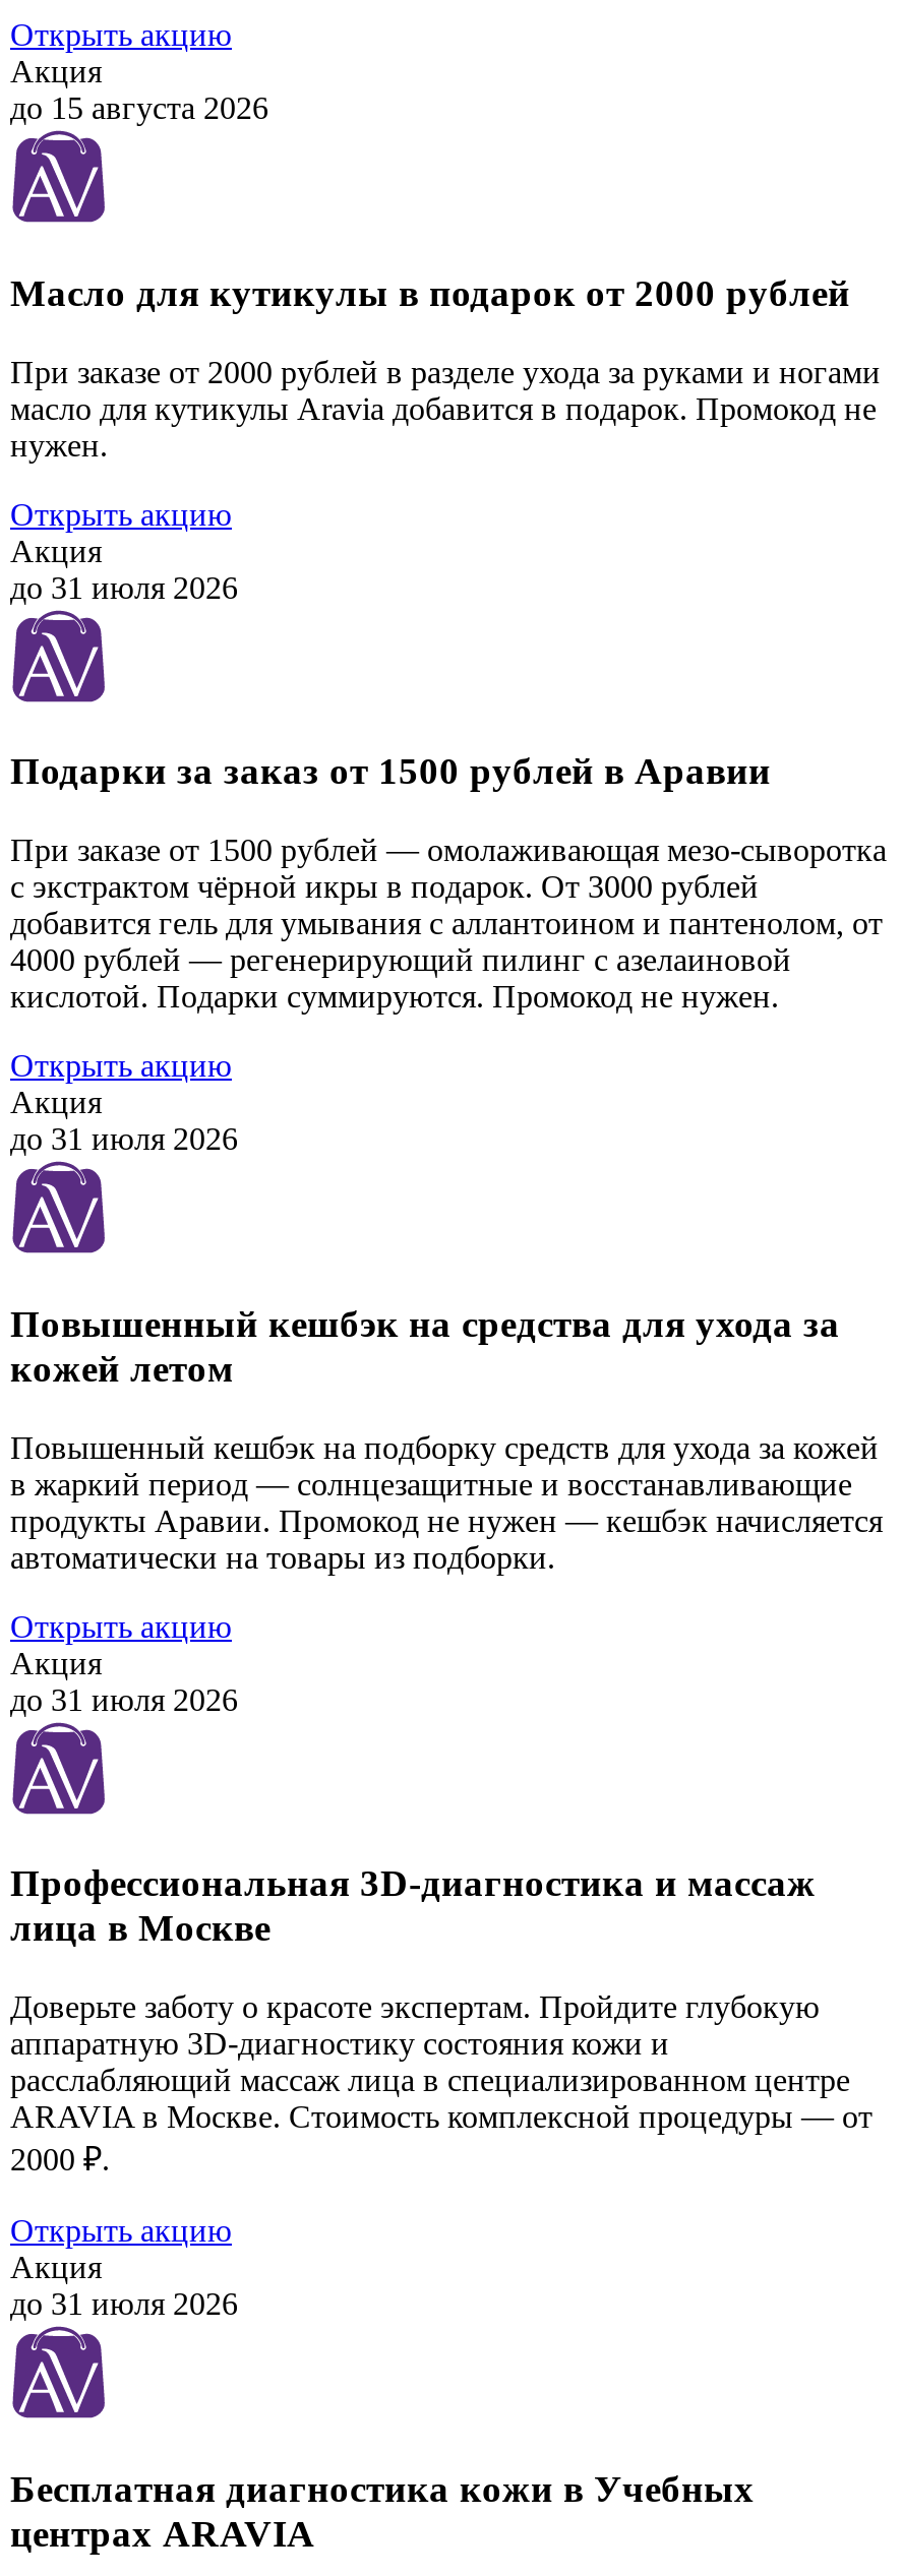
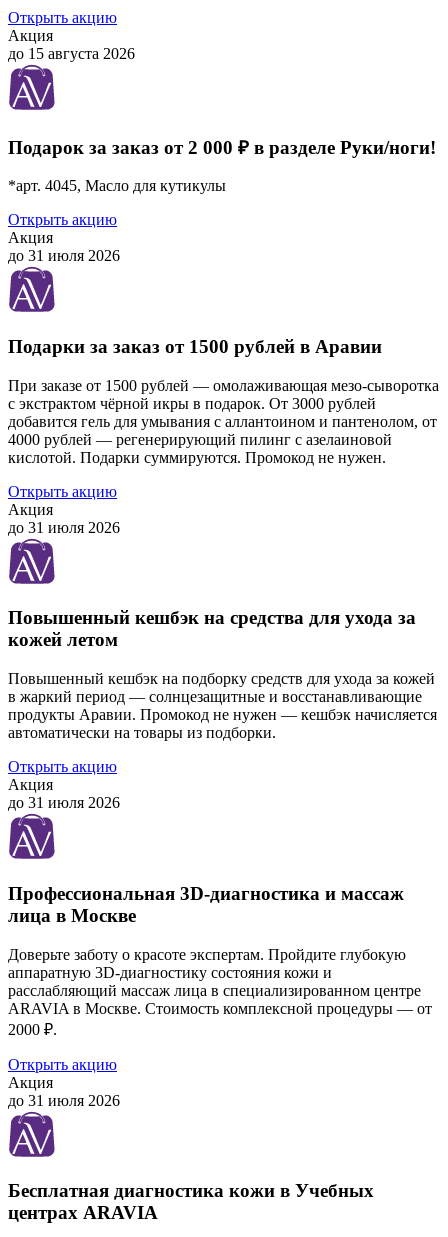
[10,271,850,314] Масло для кутикулы в подарок от 2000 рублей -> [8,136,436,157] Подарок за заказ от 2 000 ₽ в разделе Руки/ноги!
[10,354,881,462] При заказе от 2000 рублей в разделе ухода за руками и ногами | масло для кутикулы Aravia добавится в подарок. Промокод не | нужен. -> [8,177,226,194] *арт. 4045, Масло для кутикулы

